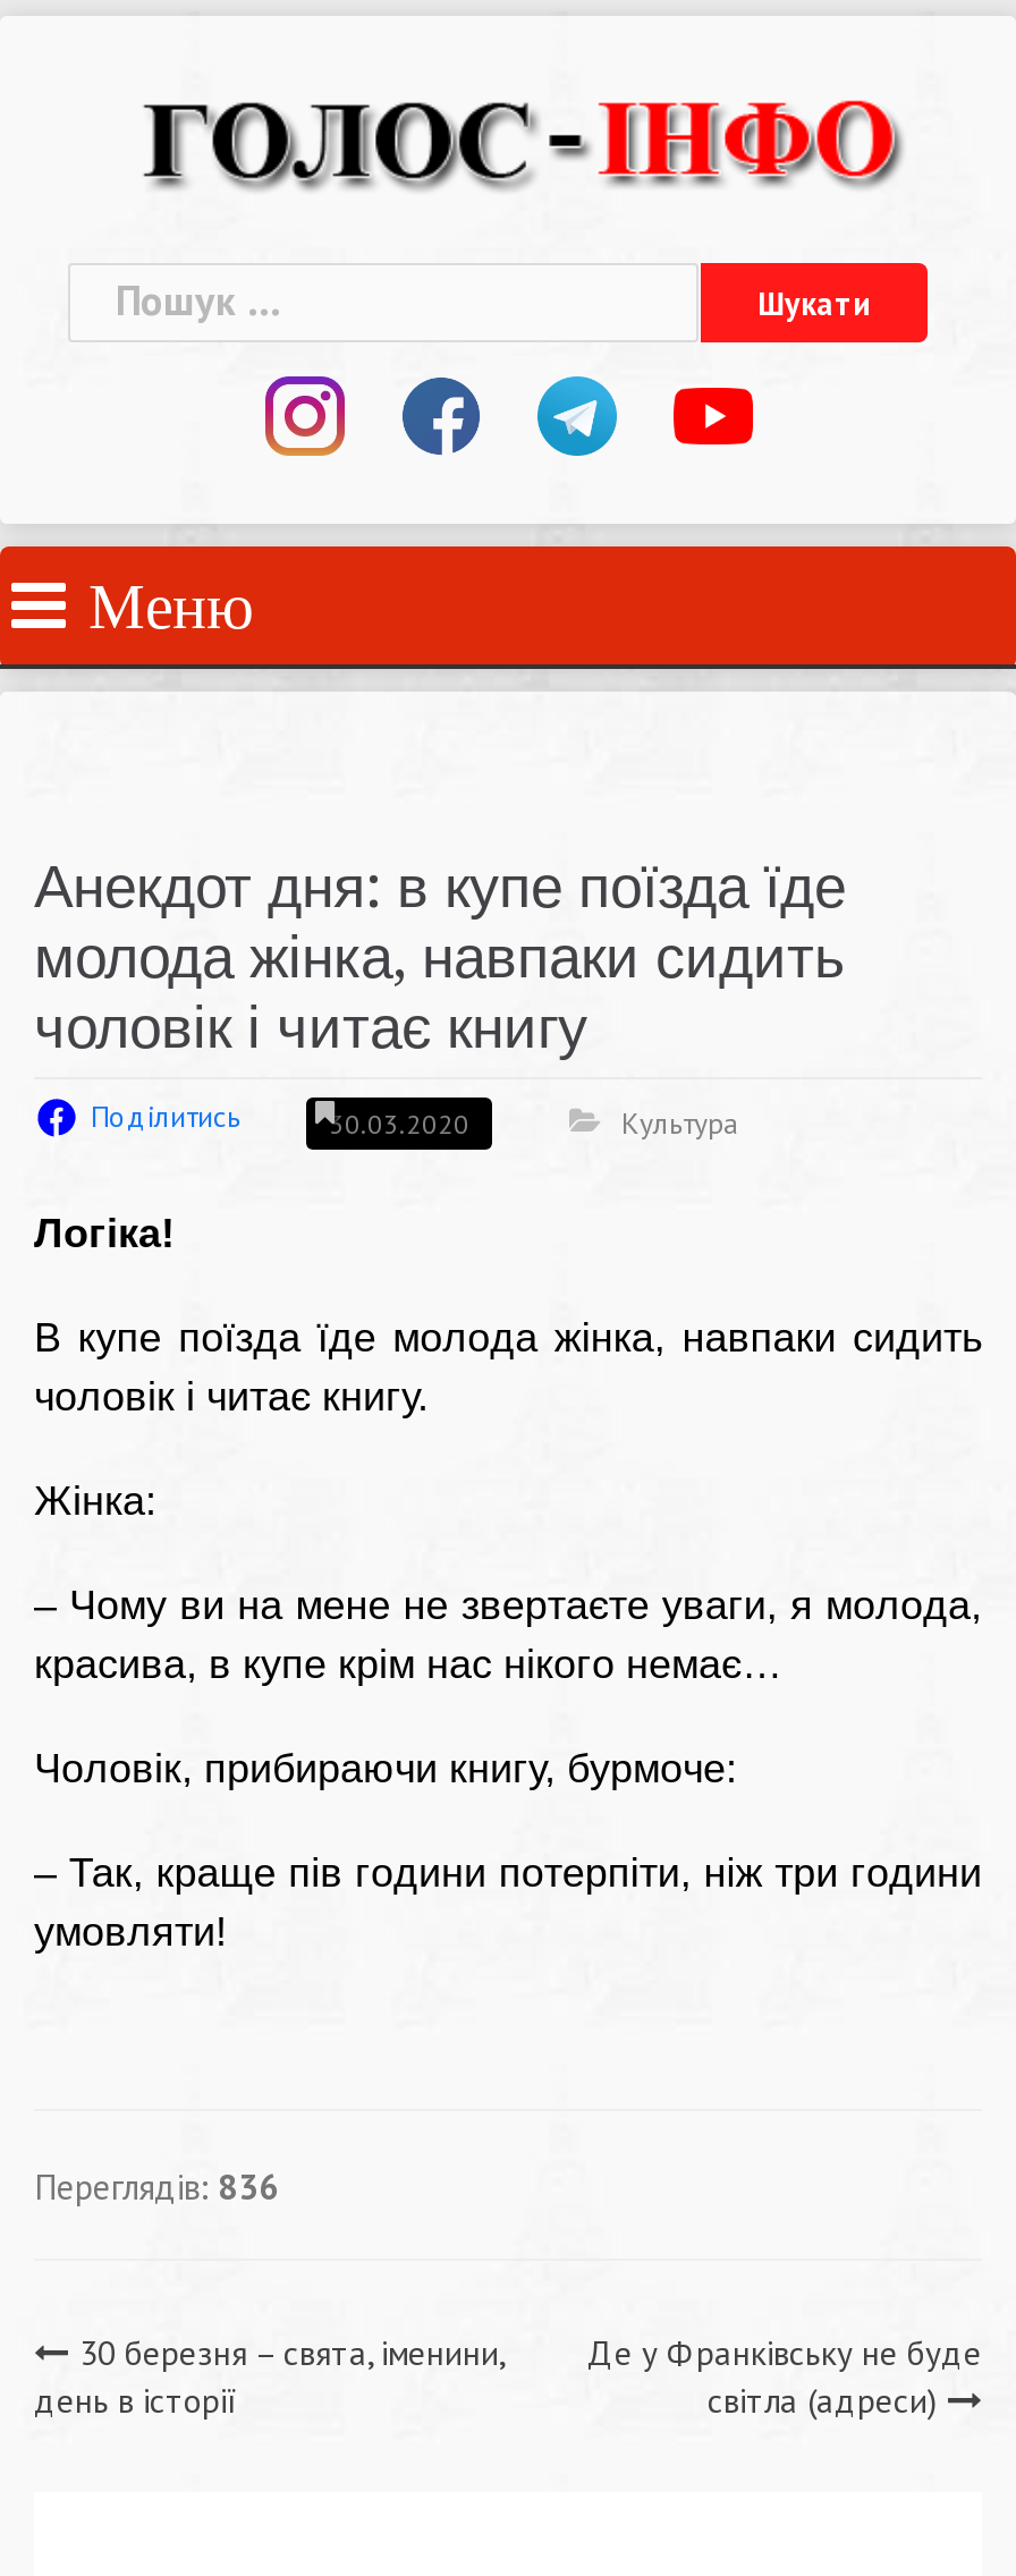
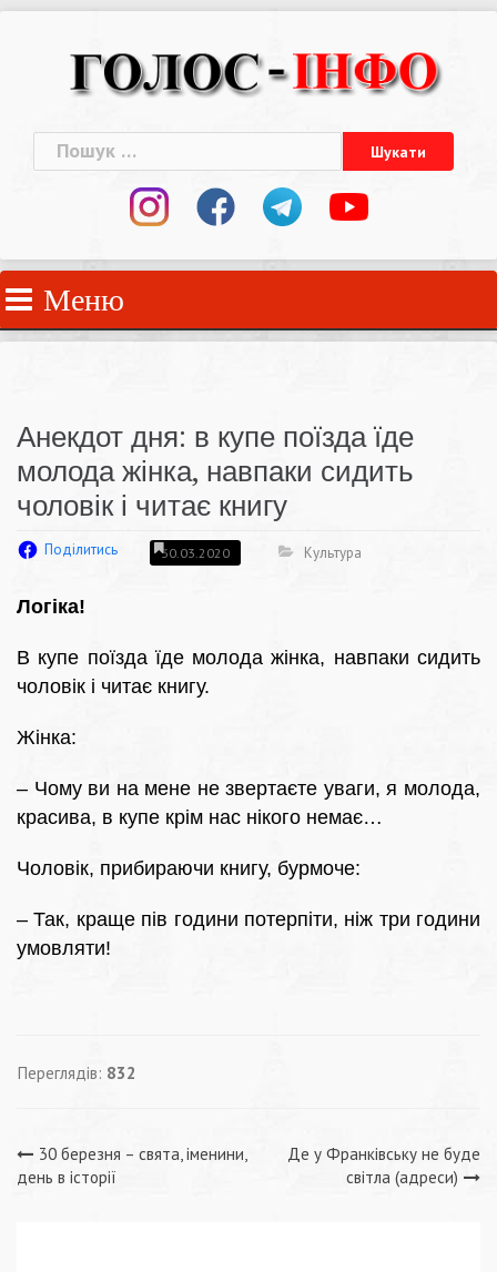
[34,2164,279,2209] Переглядів: 836 -> [17,1061,136,1084] Переглядів: 832

